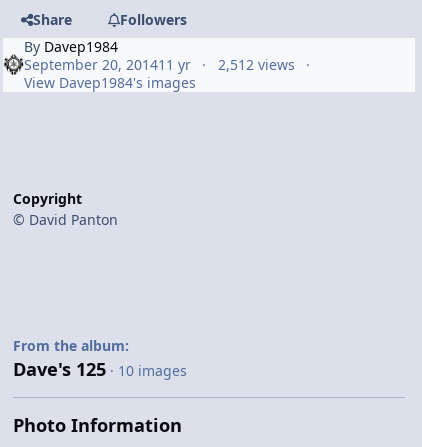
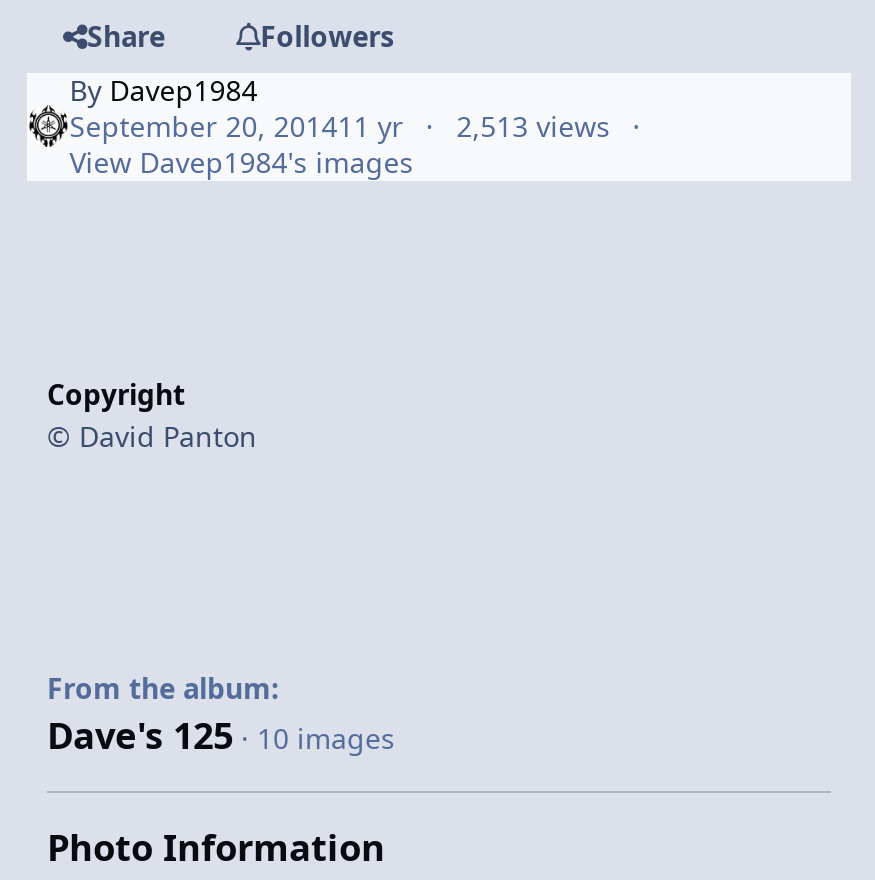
[24,54,295,73] September 20, 201411 yr 2,512 views -> [69,106,610,144] September 20, 201411 yr 2,513 views

